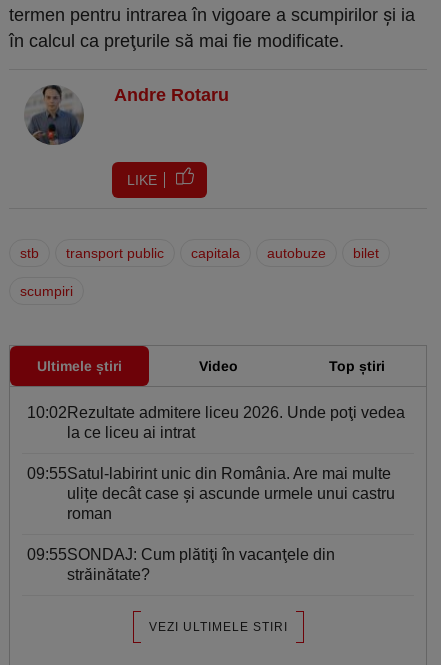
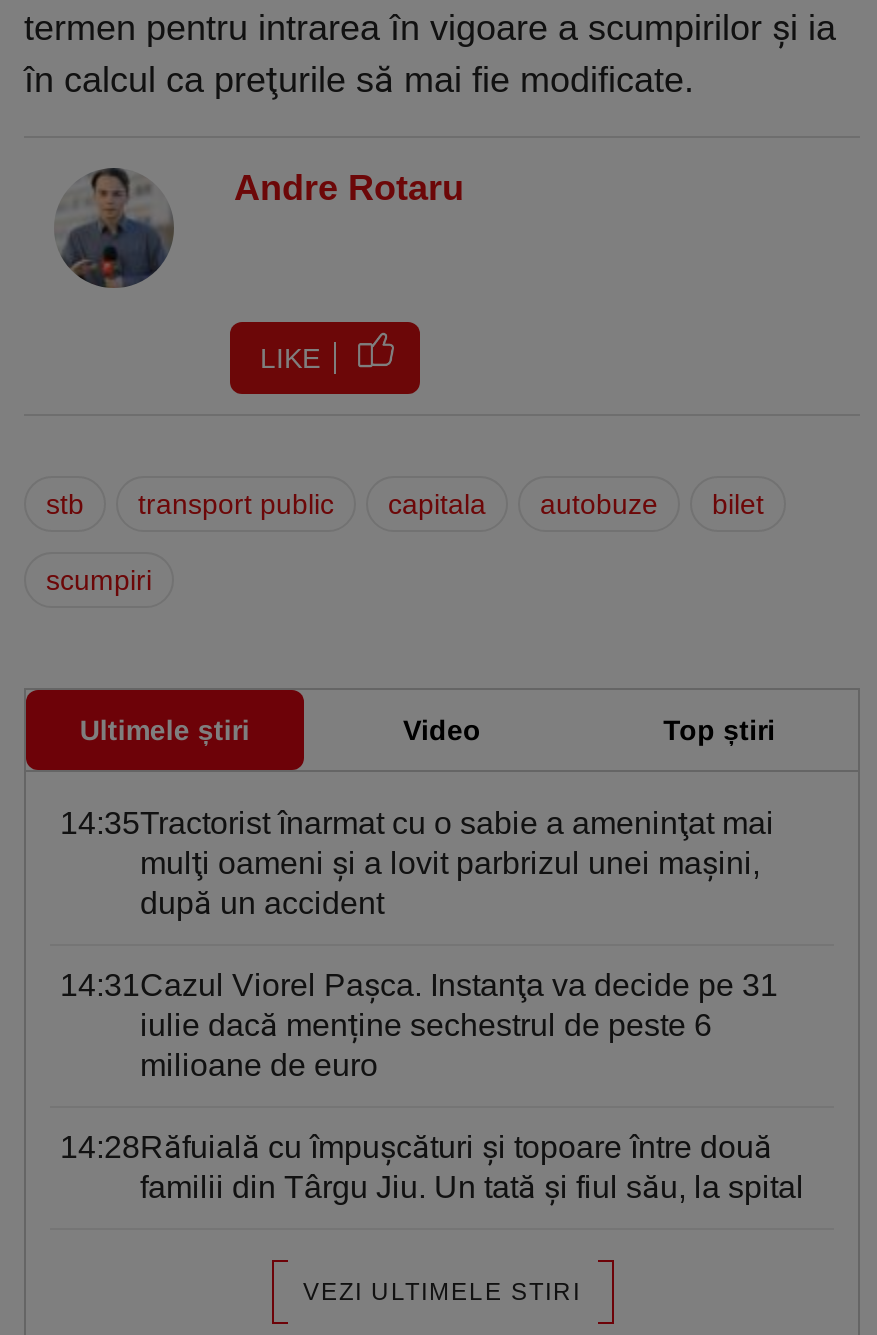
[27,404,405,441] 10:02Rezultate admitere liceu 2026. Unde poţi vedea | la ce liceu ai intrat -> [60,806,774,920] 14:35Tractorist înarmat cu o sabie a ameninţat mai | mulţi oameni şi a lovit parbrizul unei maşini, | după un accident
[27,465,395,522] 09:55Satul-labirint unic din România. Are mai multe | ulițe decât case și ascunde urmele unui castru | roman -> [60,968,778,1082] 14:31Cazul Viorel Pașca. Instanţa va decide pe 31 | iulie dacă menține sechestrul de peste 6 | milioane de euro
[27,546,335,583] 09:55SONDAJ: Cum plătiţi în vacanţele din | străinătate? -> [60,1130,804,1204] 14:28Răfuială cu împuşcături şi topoare între două | familii din Târgu Jiu. Un tată şi fiul său, la spital

